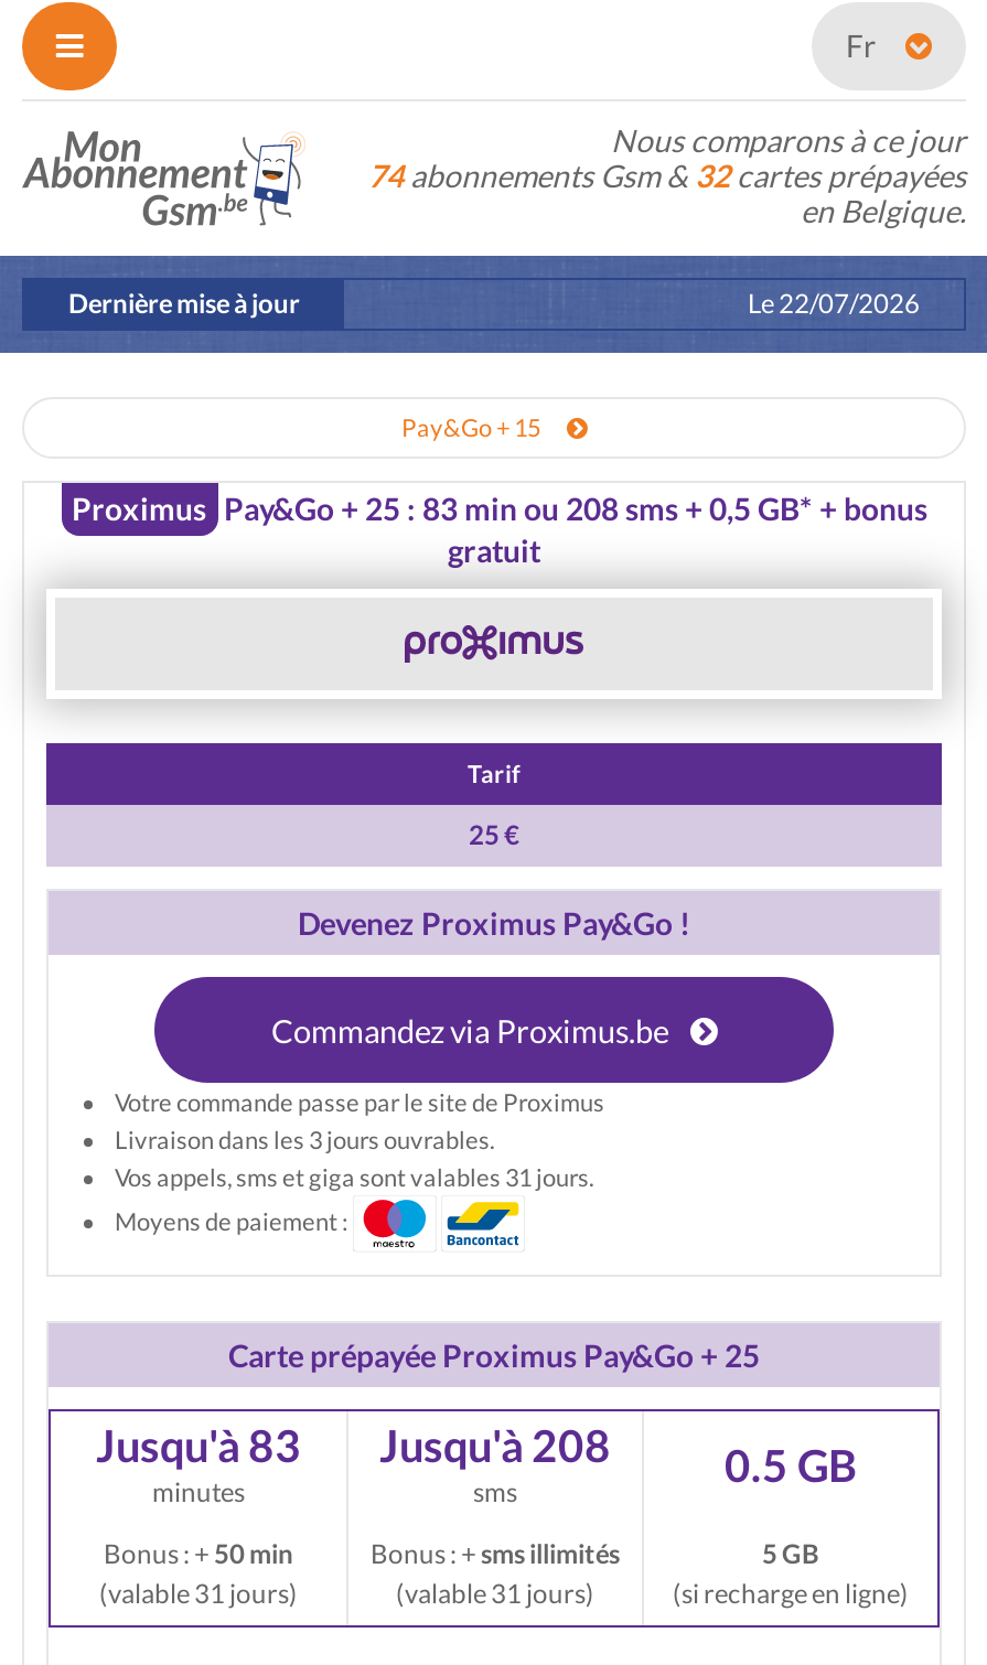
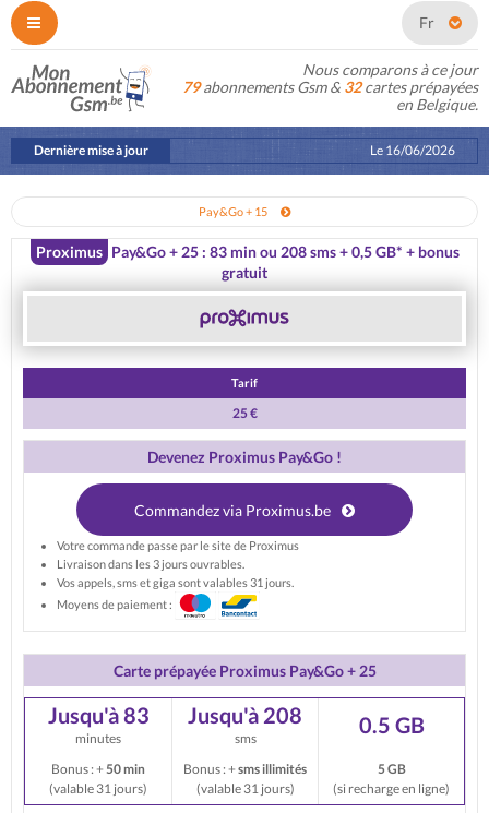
[368,157,966,194] 74 abonnements Gsm & 32cartes prépayées -> [182,77,478,96] 79 abonnements Gsm & 32cartes prépayées
[748,287,920,320] Le22/07/2026 -> [370,142,455,158] Le16/06/2026

